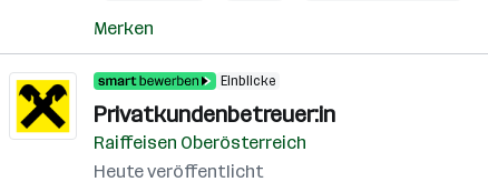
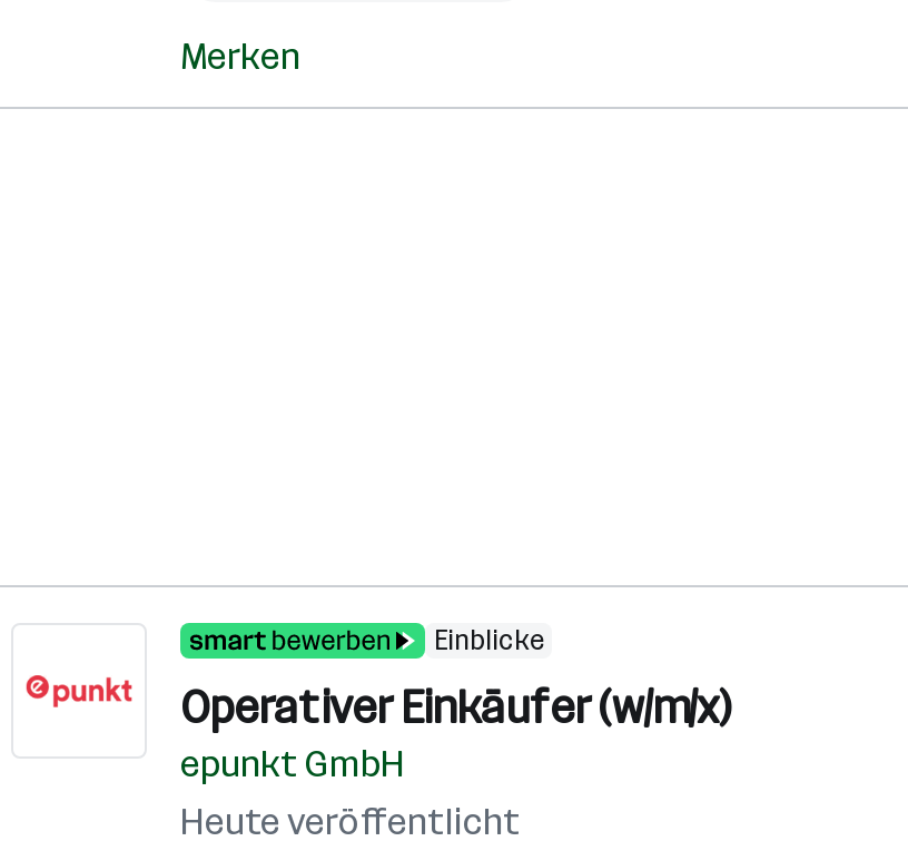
[16,79,335,153] [image] | Privatkundenbetreuer:in | Raiffeisen Oberösterreich -> [24,643,730,785] [image] | Operativer Einkäufer (w/m/x) | epunkt GmbH

